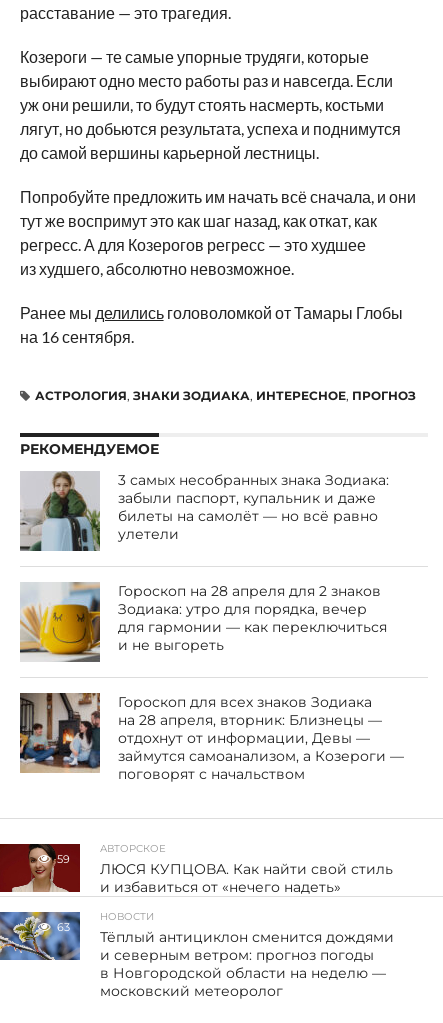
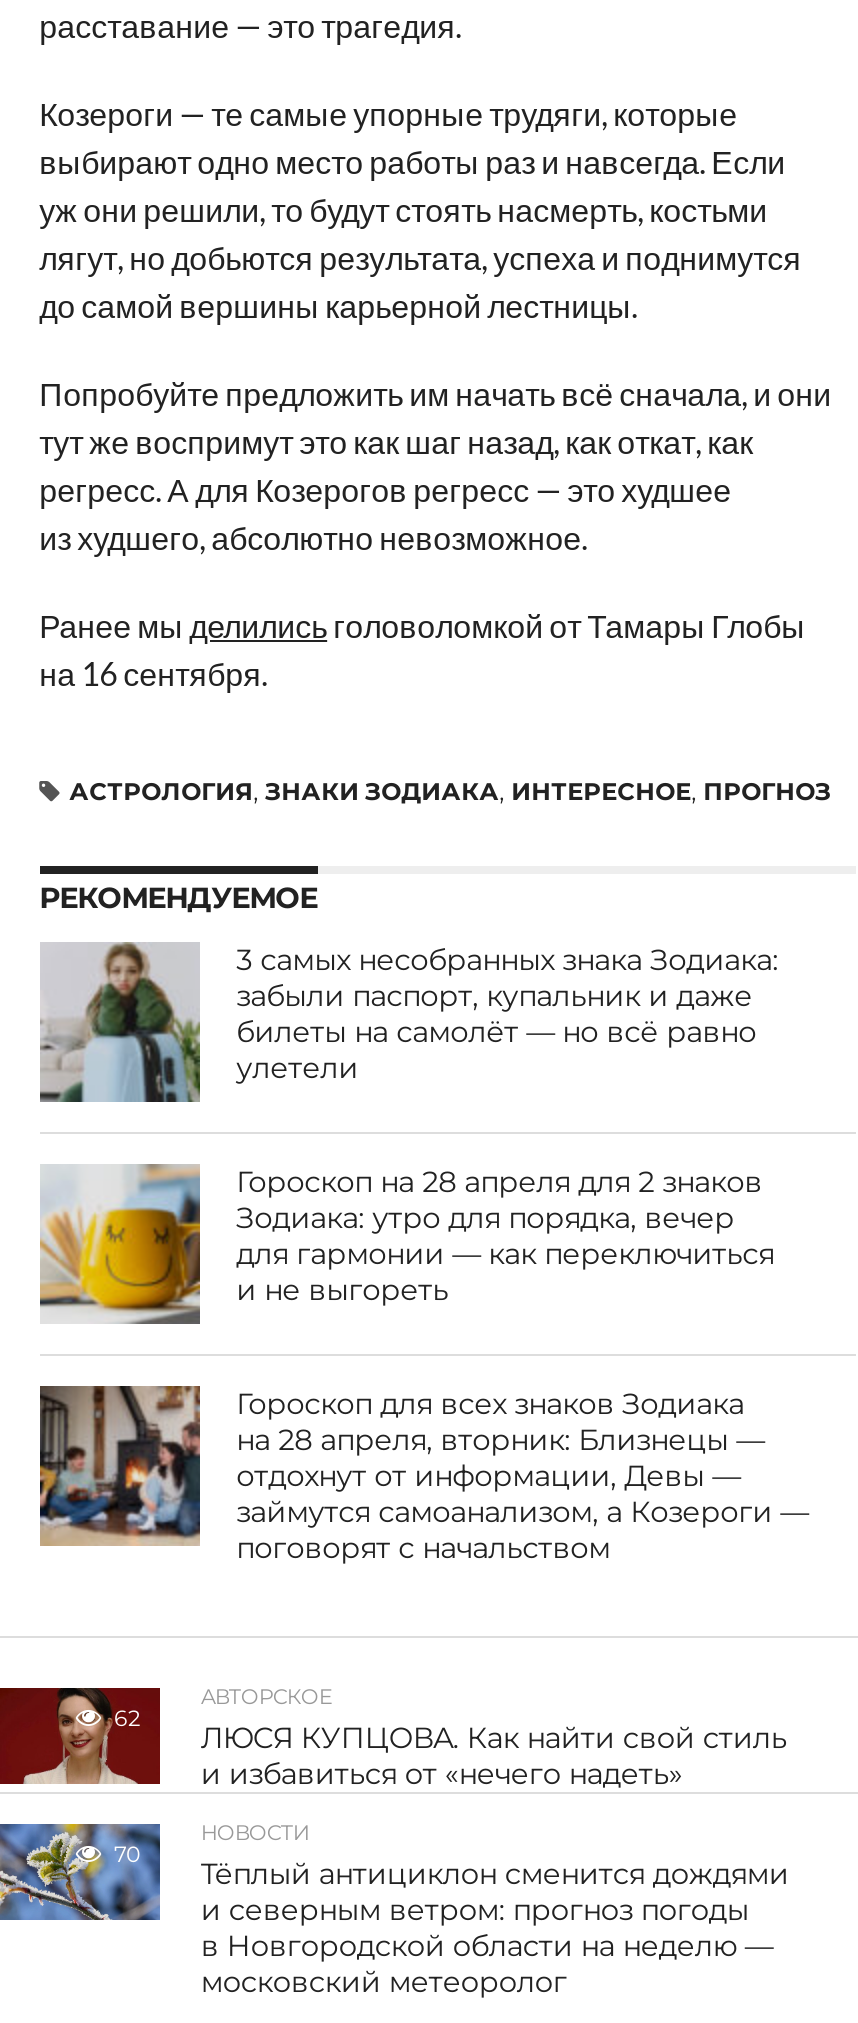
[57,851,70,865] 59 -> [114,1703,140,1731] 62
[57,919,70,933] 63 -> [114,1839,140,1867] 70

